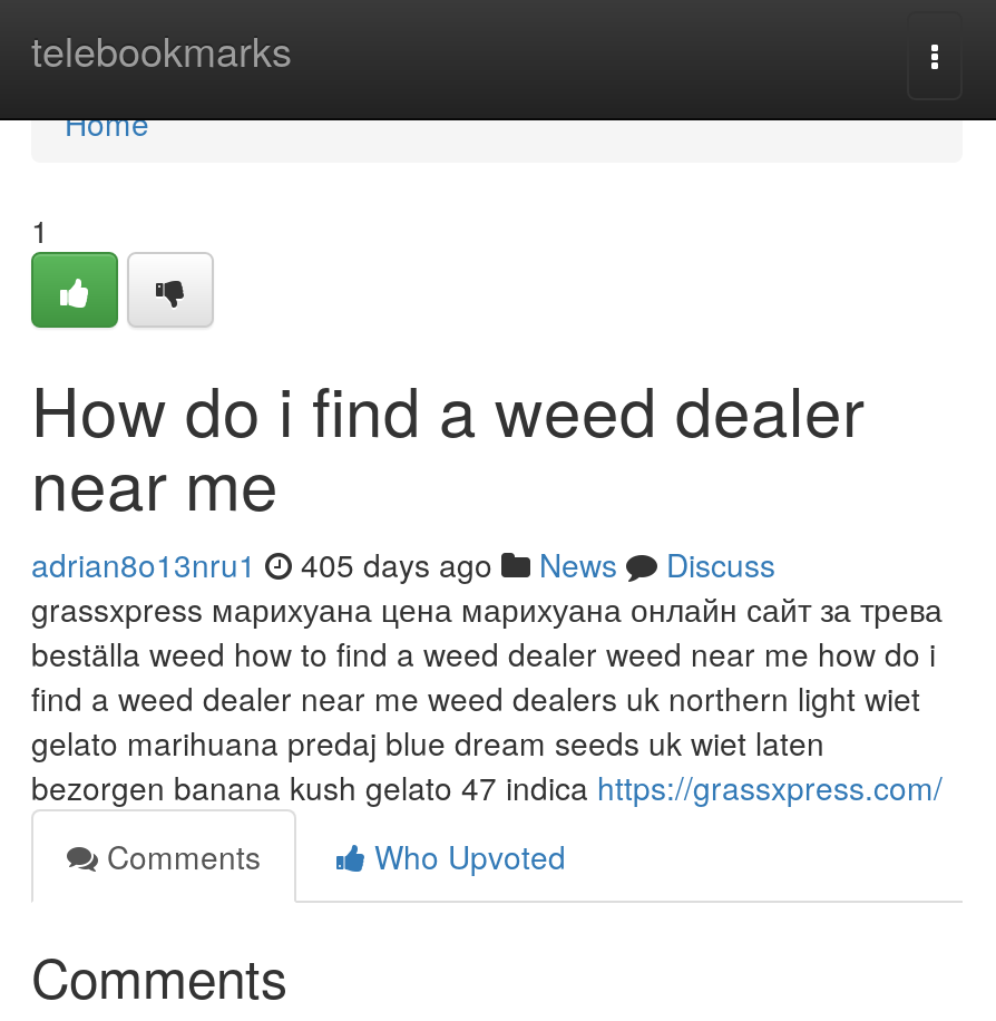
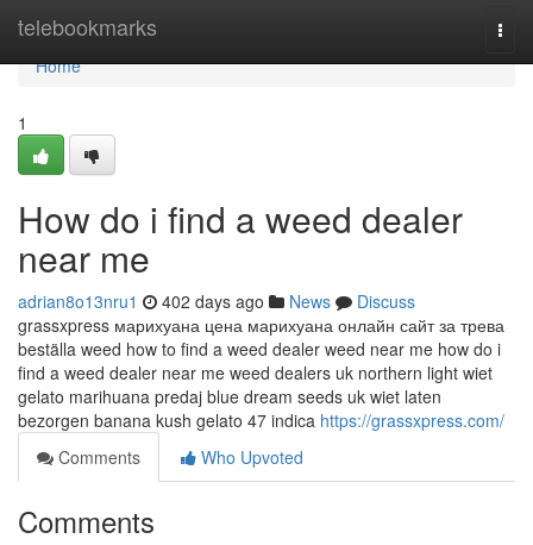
[31,542,775,586] adrian8o13nru1 405 days ago News Discuss -> [18,289,415,313] adrian8o13nru1 402 days ago News Discuss

